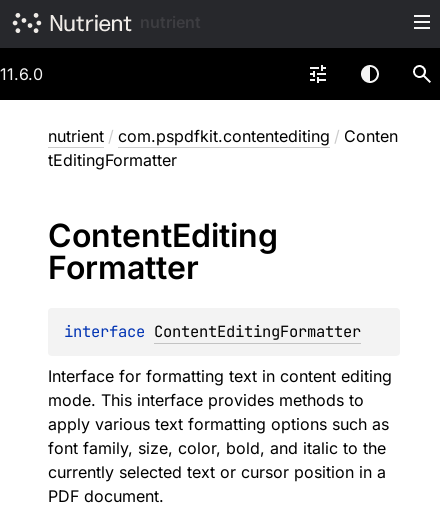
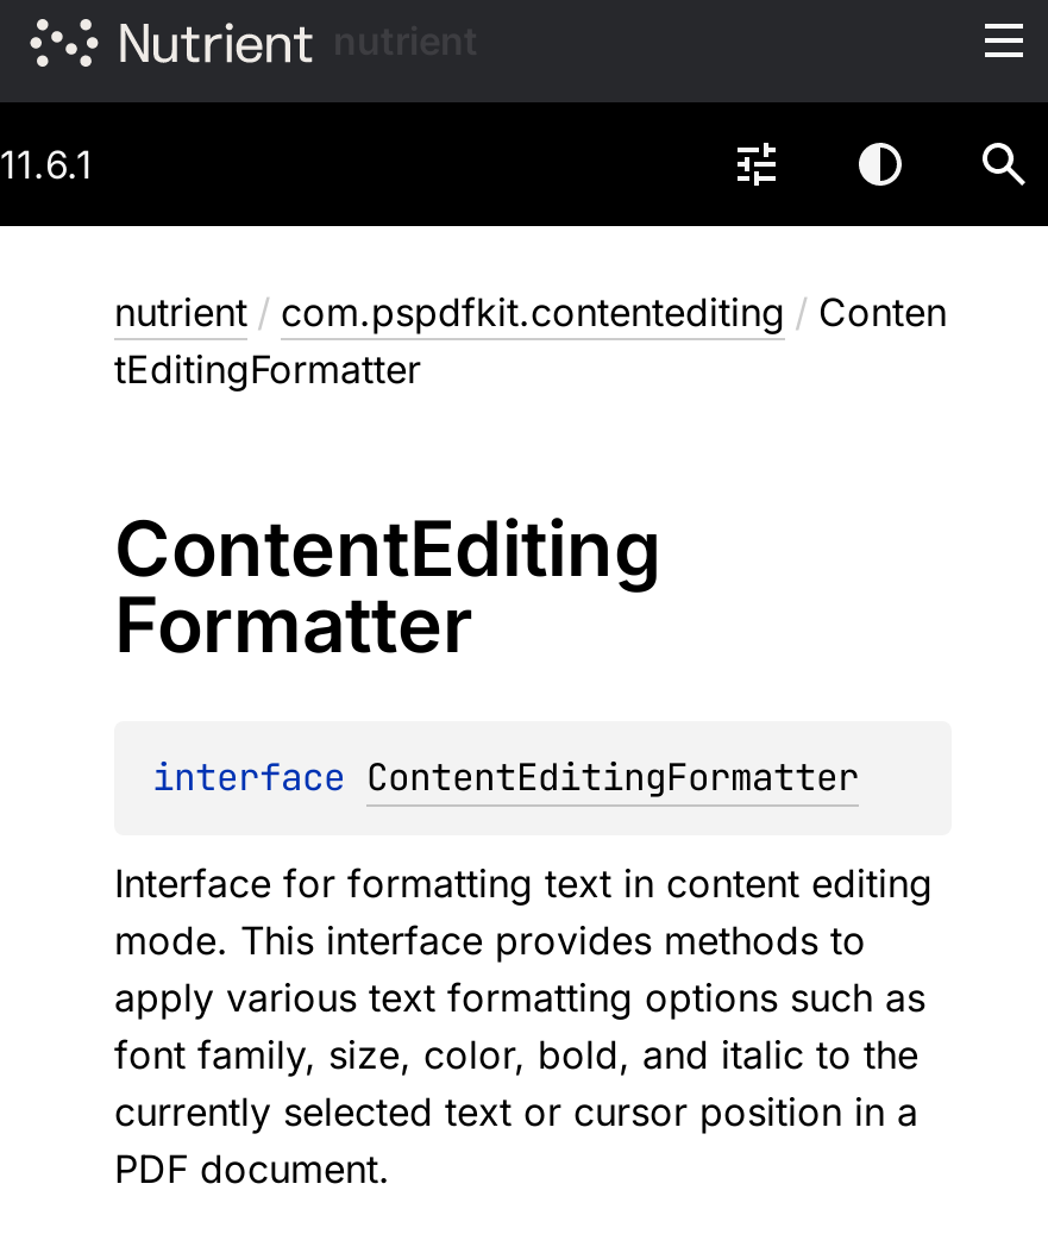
[0,64,43,84] 11.6.0 -> [0,140,93,188] 11.6.1

